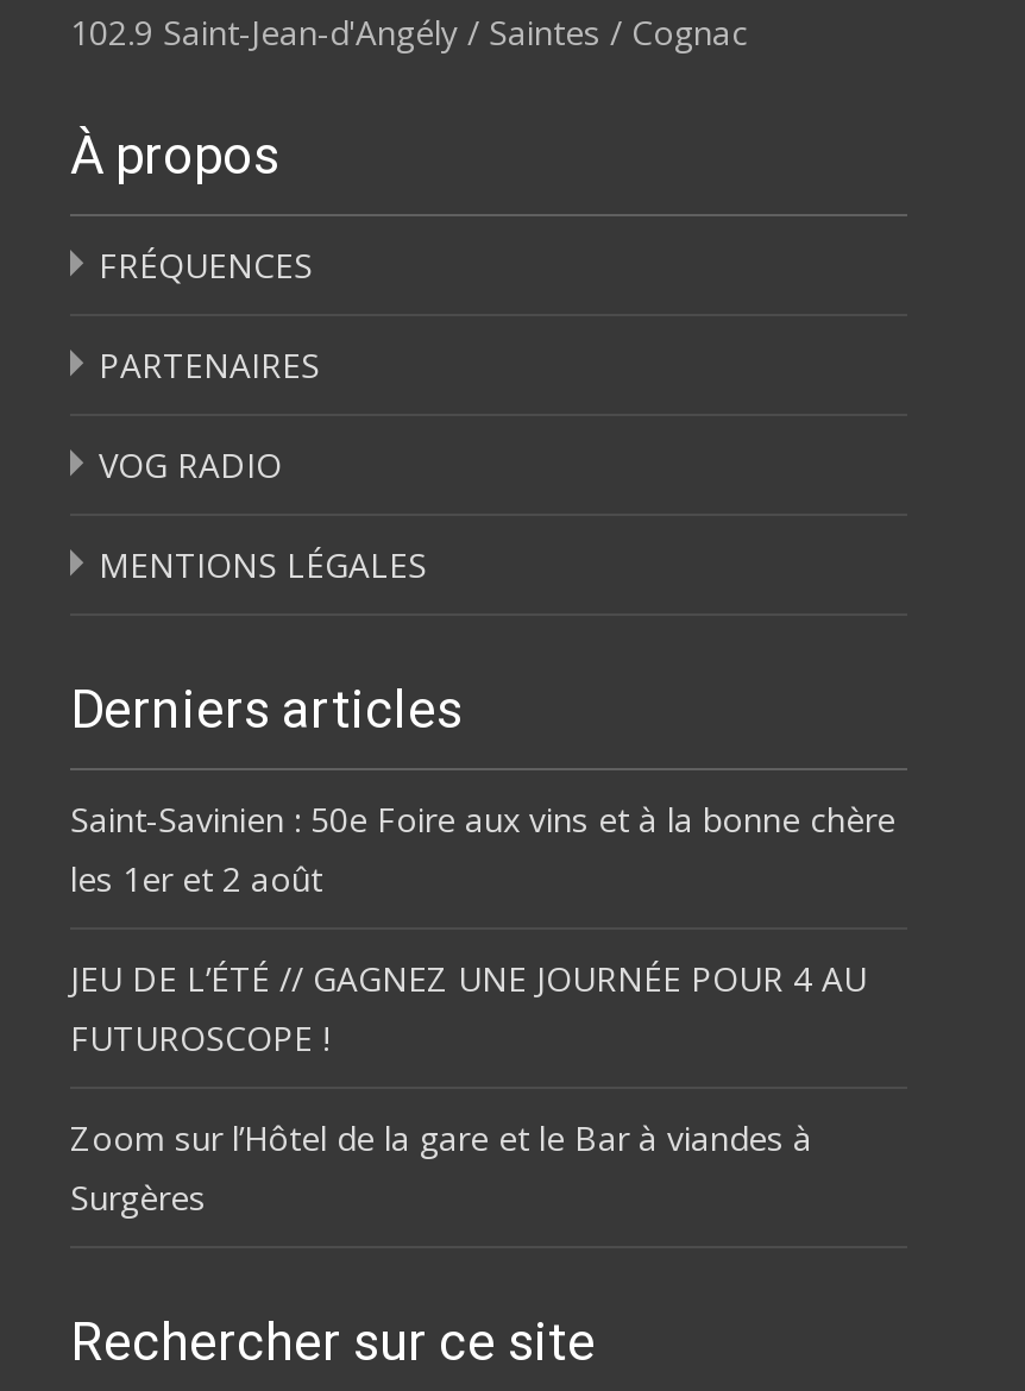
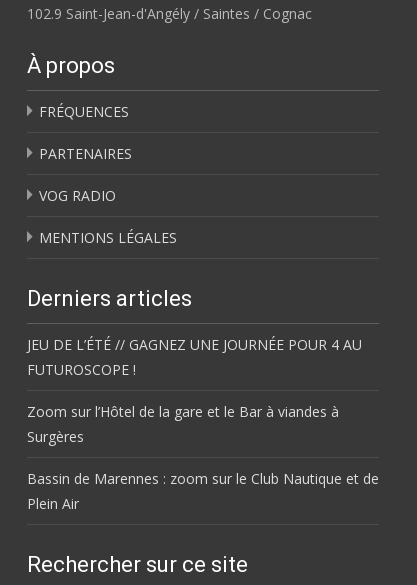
[70,796,895,900] Saint-Savinien : 50e Foire aux vins et à la bonne chère | les 1er et 2 août -> none
moved [70,955,867,1219] -> [27,335,362,446]: JEU DE L’ÉTÉ // GAGNEZ UNE JOURNÉE POUR 4 AU | FUTUROSCOPE ! | Zoom sur l’Hôtel de la gare et le Bar à viandes à | Surgères
none -> [27,469,379,513] Bassin de Marennes : zoom sur le Club Nautique et de | Plein Air

